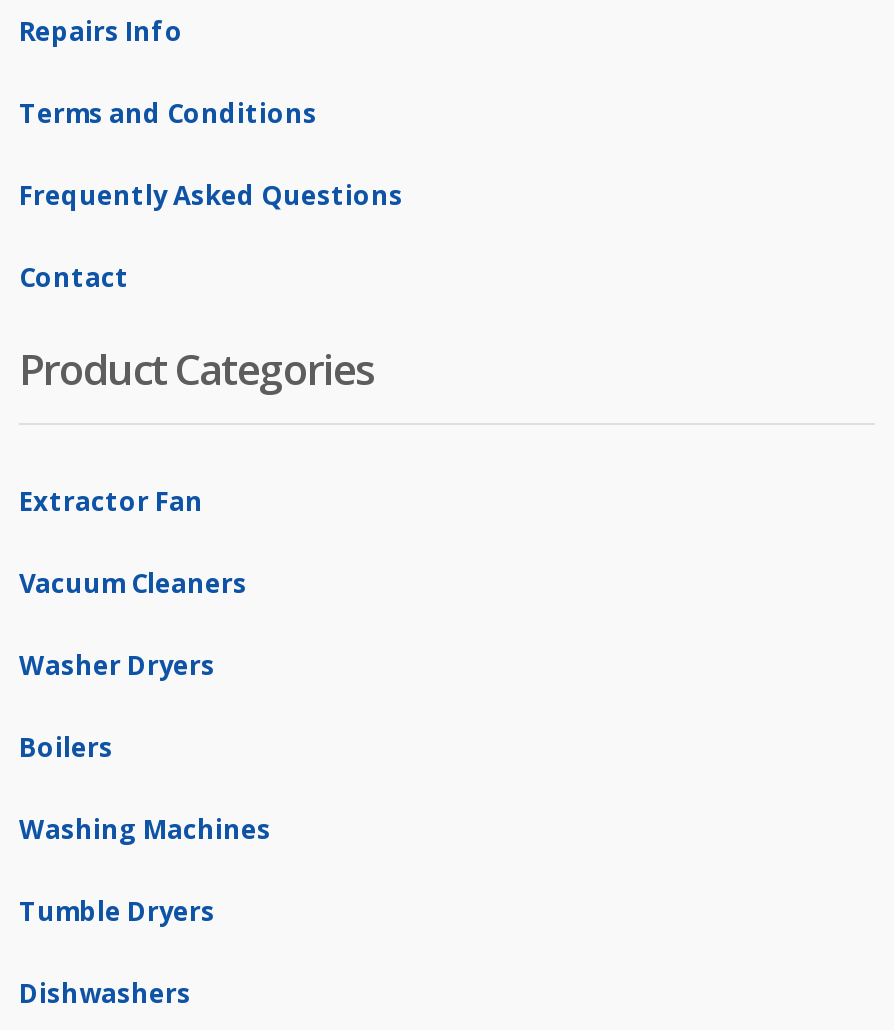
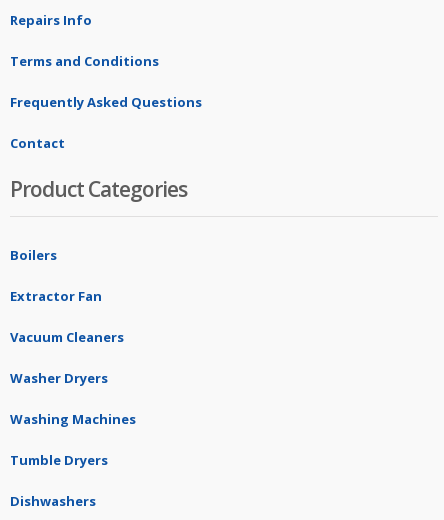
moved [19,484,247,684] -> [10,287,124,387]: Extractor Fan | Vacuum Cleaners | Washer Dryers
moved [19,730,113,766] -> [10,246,57,264]: Boilers

